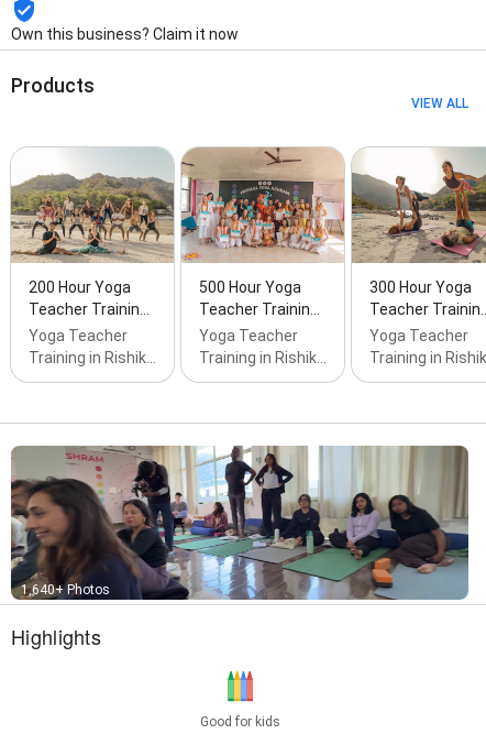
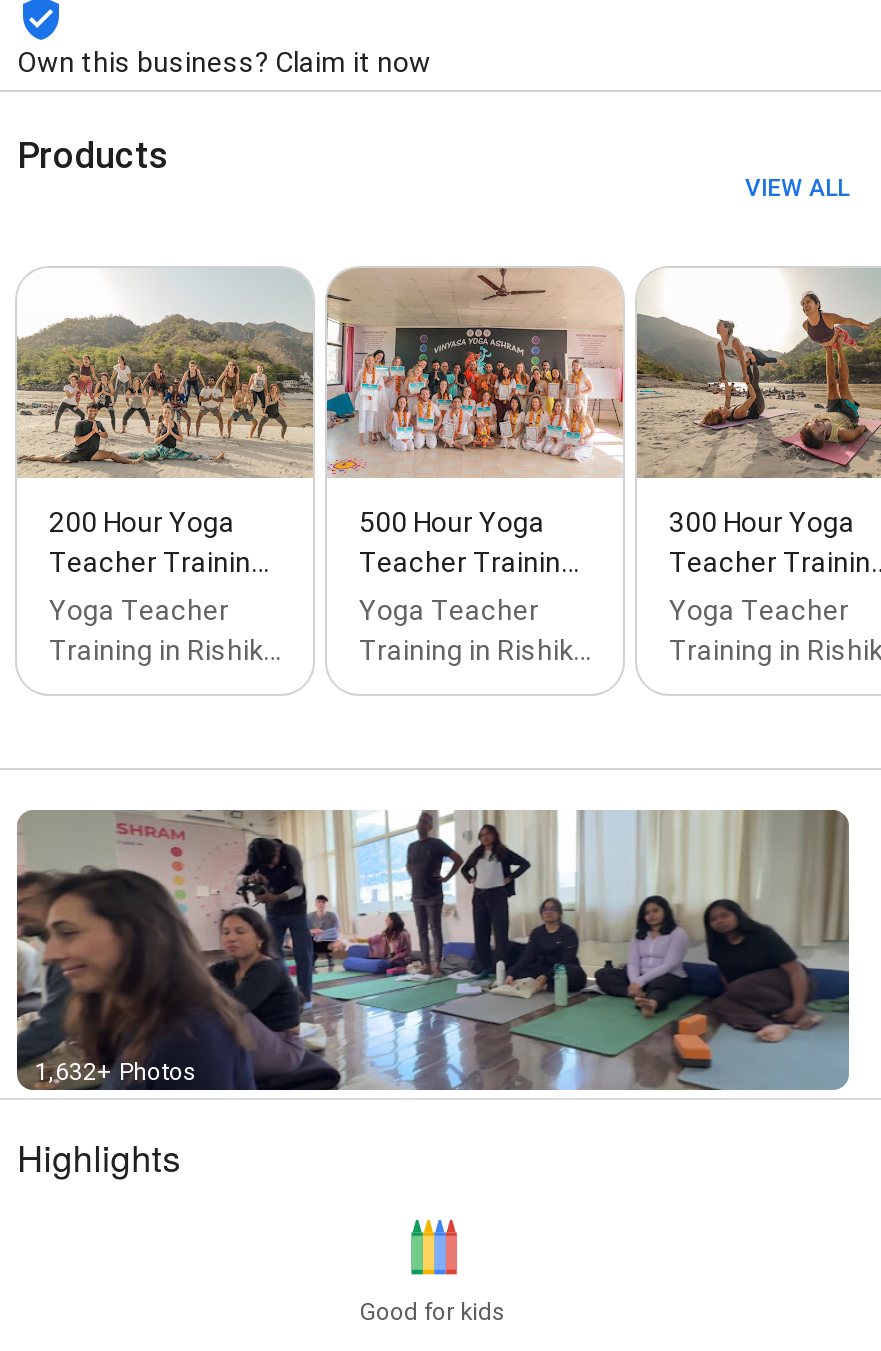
[21,582,110,598] 1,640+ Photos -> [35,1058,197,1086] 1,632+ Photos

